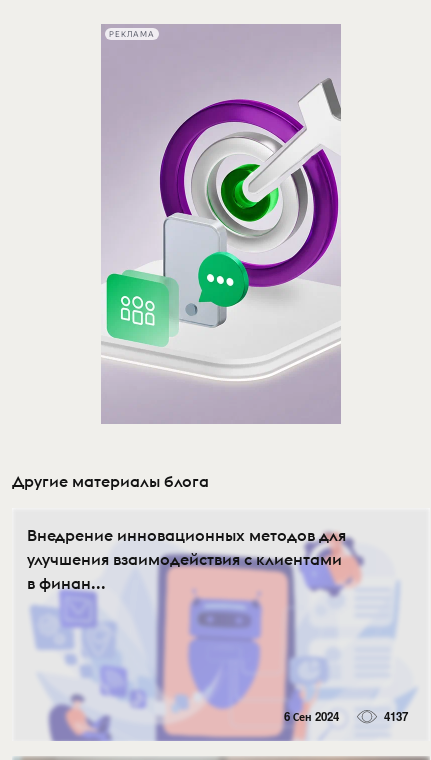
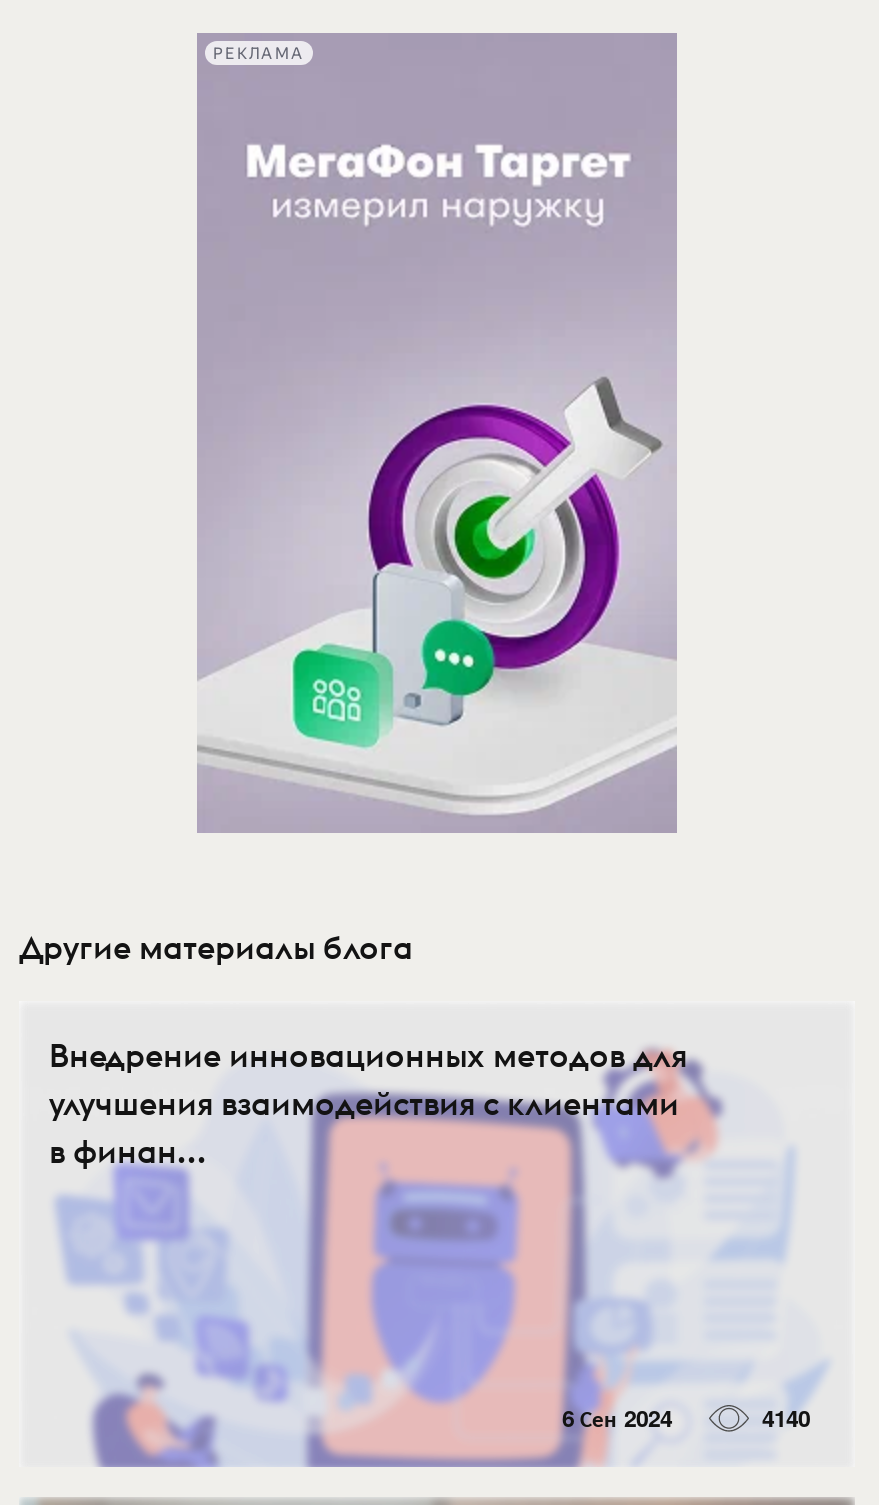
[102,72,341,414] [image] -> [197,123,677,815] [image]
[380,708,407,725] 4137 -> [756,1402,810,1436] 4140

